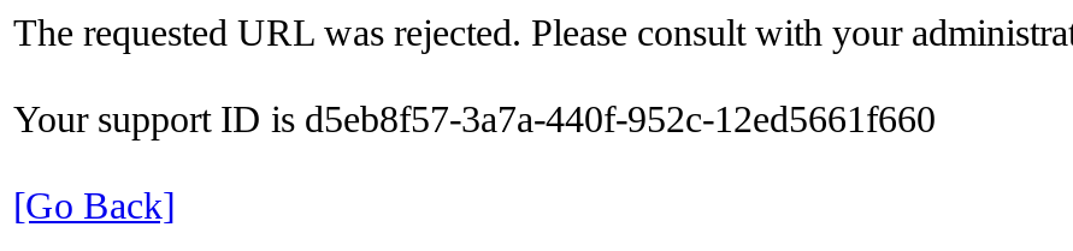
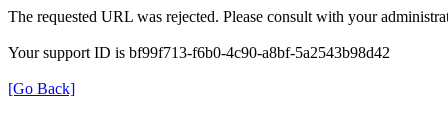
[13,98,936,139] Your support ID is d5eb8f57-3a7a-440f-952c-12ed5661f660 -> [8,44,390,61] Your support ID is bf99f713-f6b0-4c90-a8bf-5a2543b98d42

